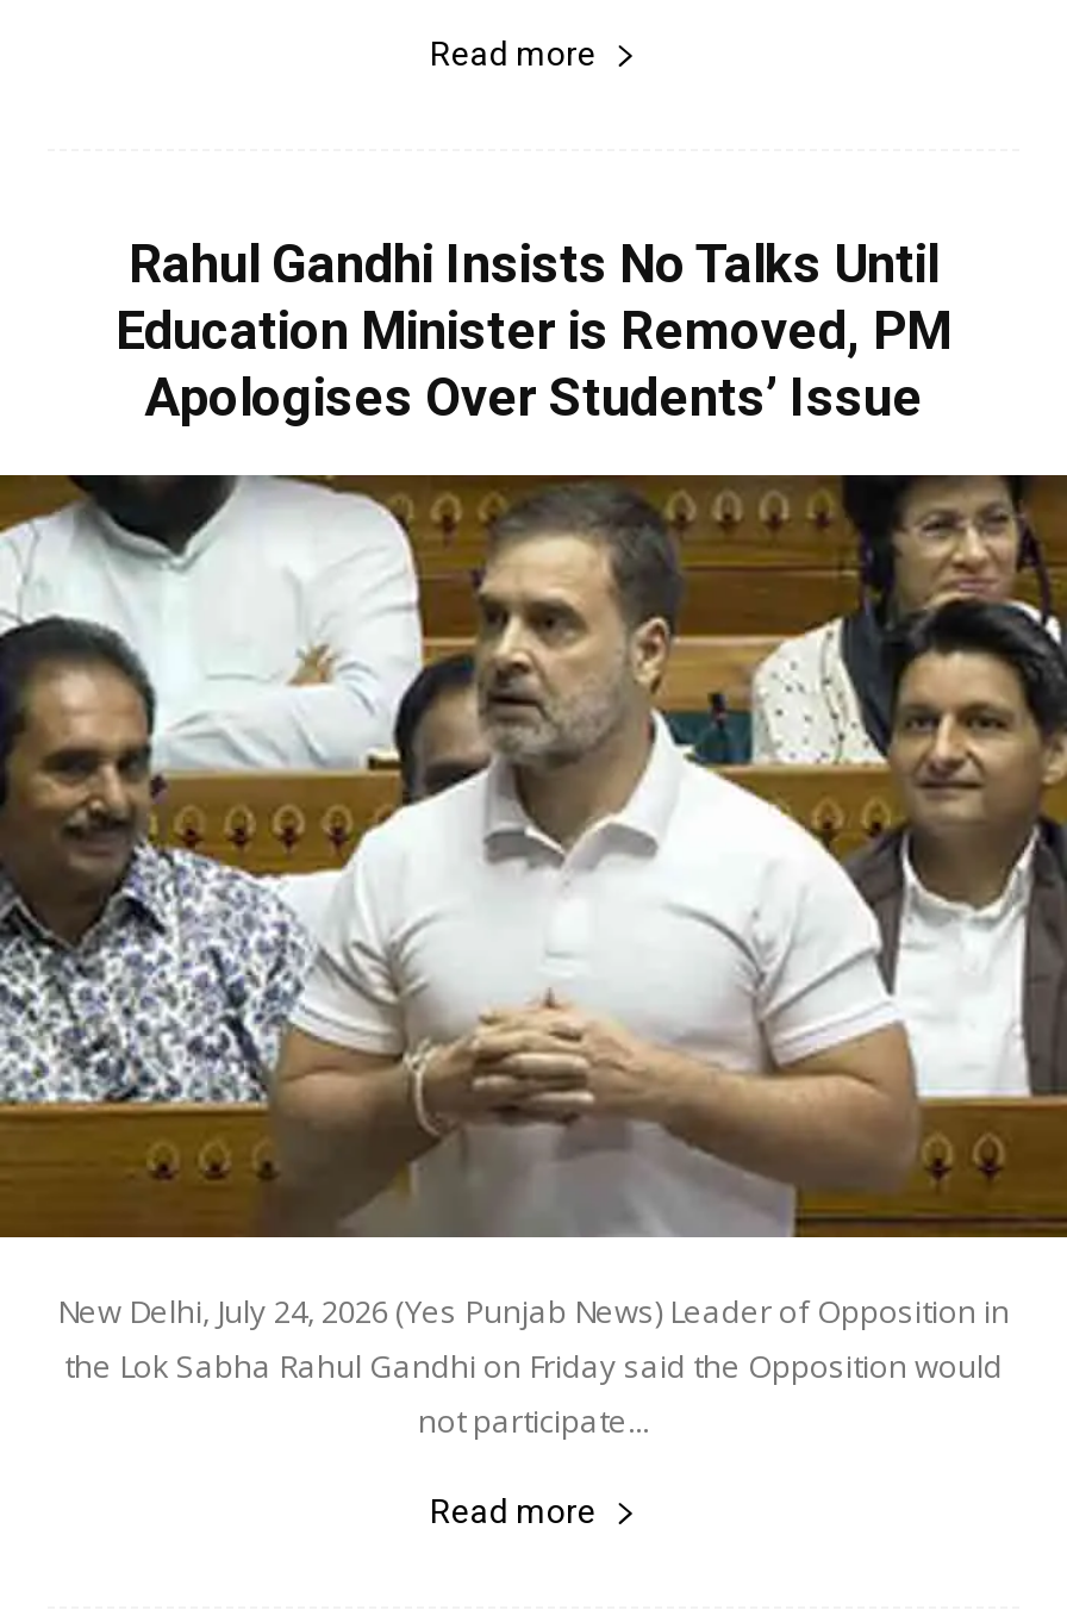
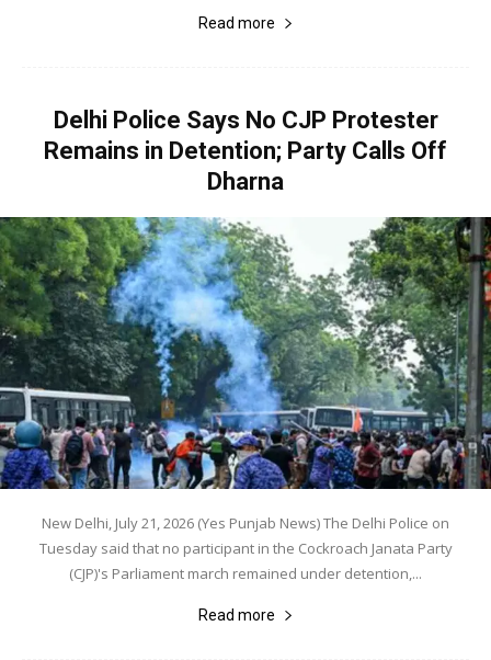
[116,236,951,428] Rahul Gandhi Insists No Talks Until | Education Minister is Removed, PM | Apologises Over Students’ Issue -> [44,106,447,195] Delhi Police Says No CJP Protester | Remains in Detention; Party Calls Off | Dharna
[7,472,1060,1443] [image] | New Delhi, July 24, 2026 (Yes Punjab News) Leader of Opposition in | the Lok Sabha Rahul Gandhi on Friday said the Opposition would | not participate... -> [3,216,488,583] [image] | New Delhi, July 21, 2026 (Yes Punjab News) The Delhi Police on | Tuesday said that no participant in the Cockroach Janata Party | (CJP)'s Parliament march remained under detention,...

